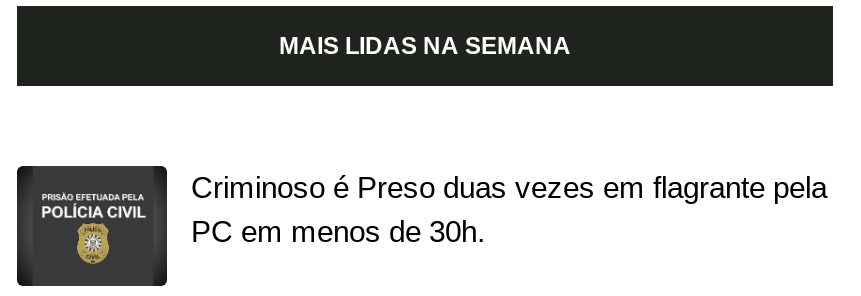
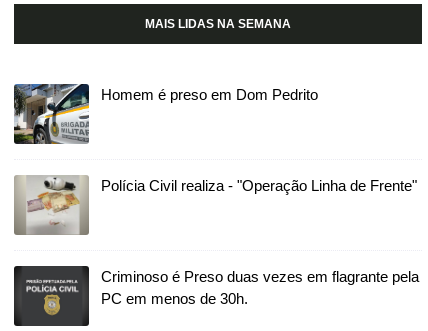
none -> [13,83,318,145] [image] | Homem é preso em Dom Pedrito
none -> [13,175,417,236] [image] | Polícia Civil realiza - "Operação Linha de Frente"

